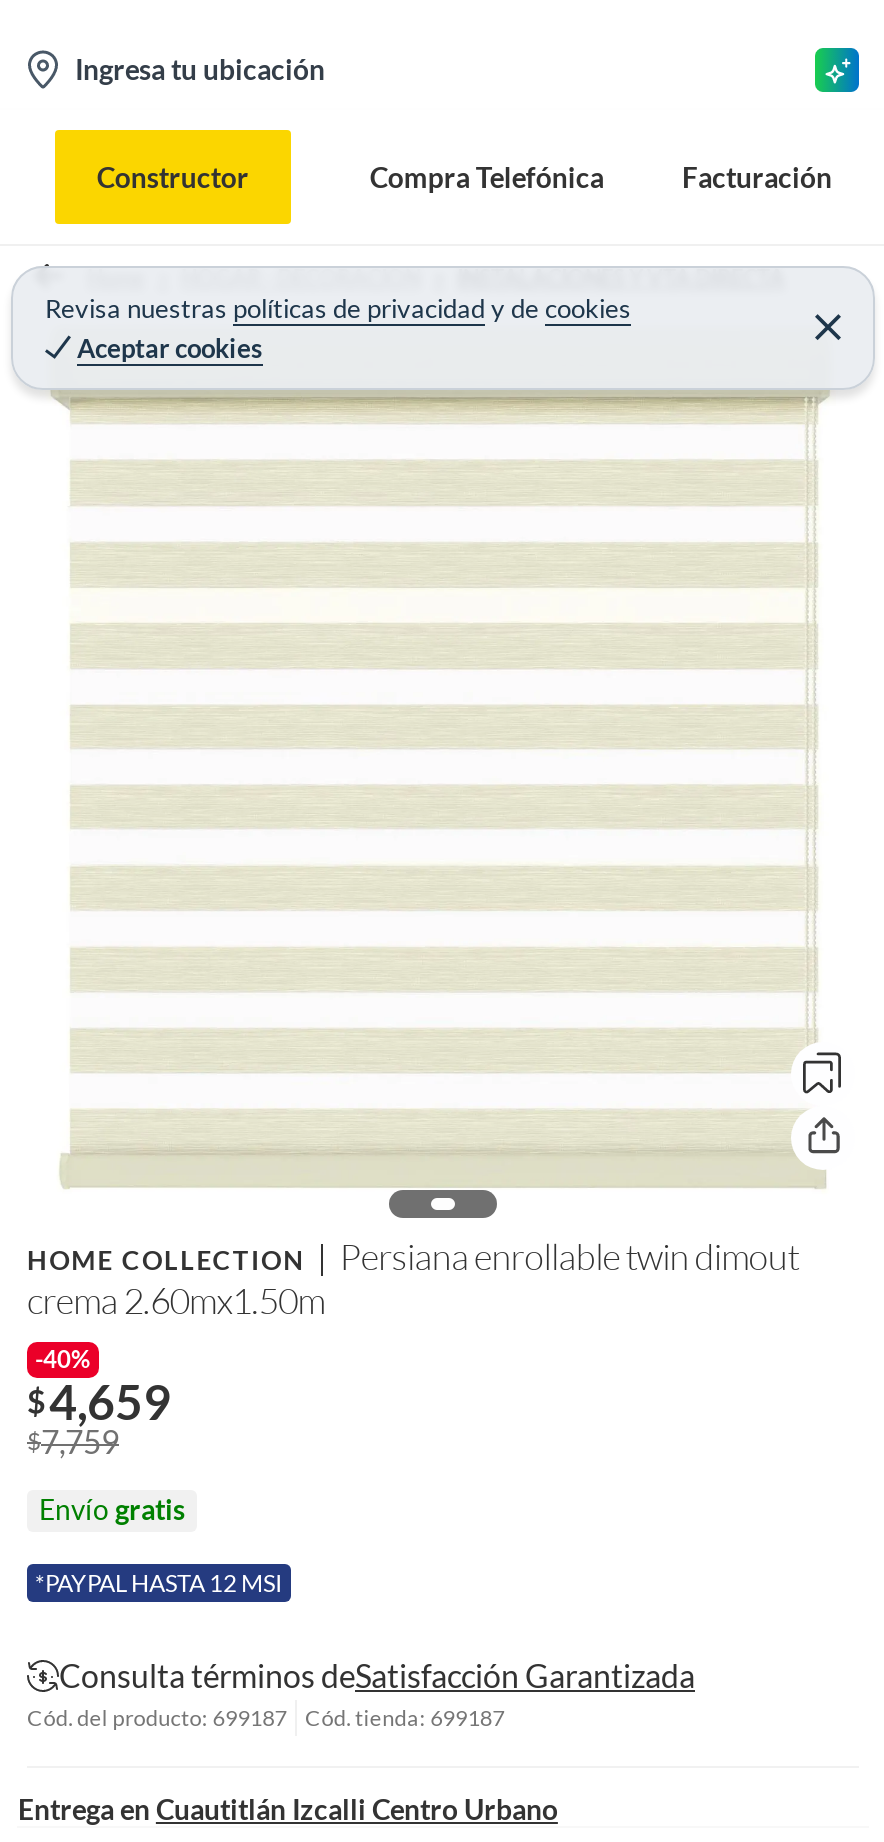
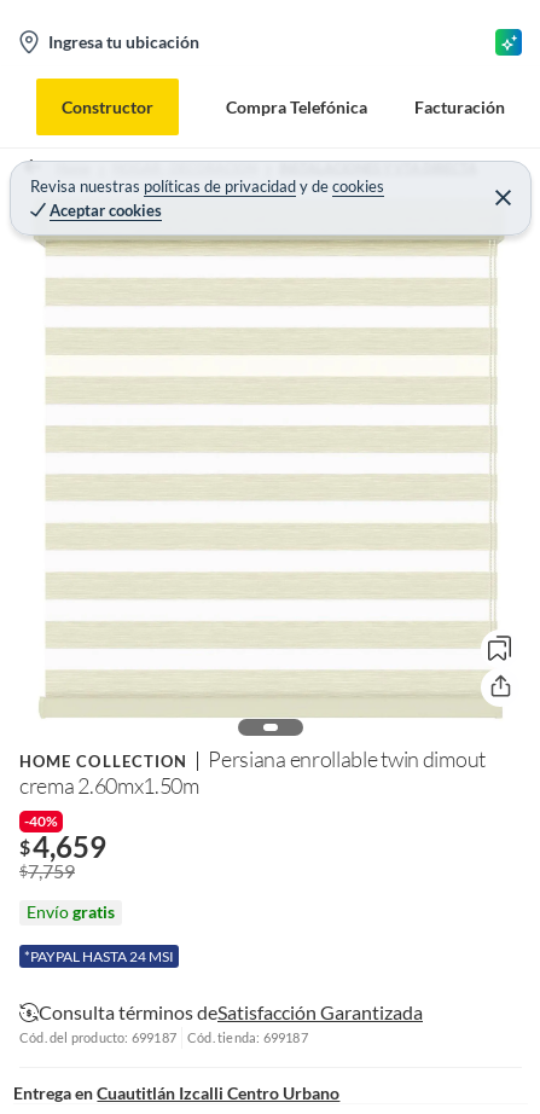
[35,1567,283,1597] *PAYPAL HASTA 12 MSI -> [24,947,174,965] *PAYPAL HASTA 24 MSI

